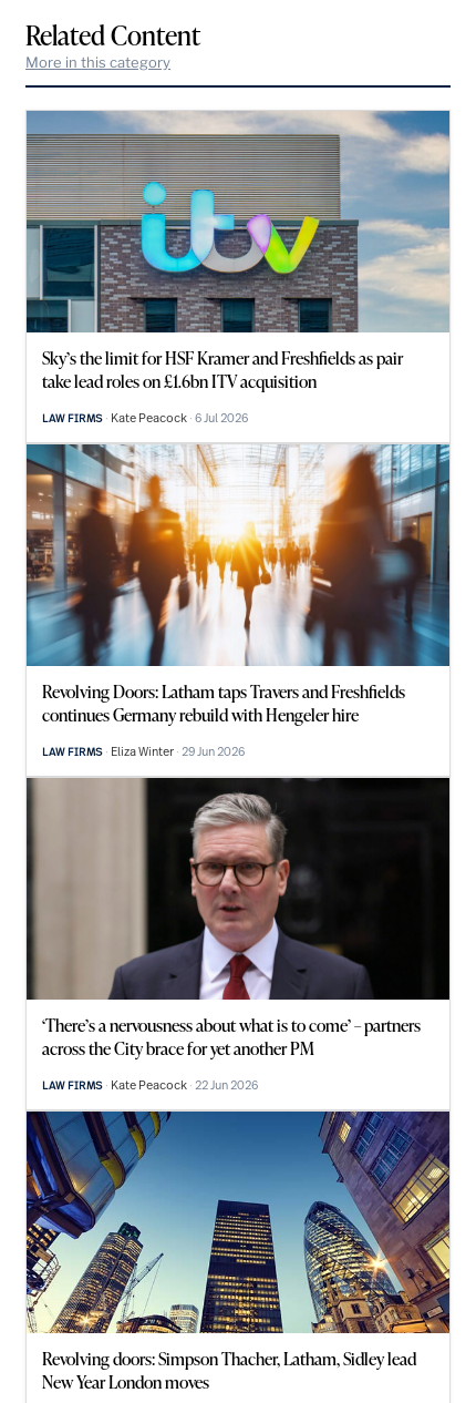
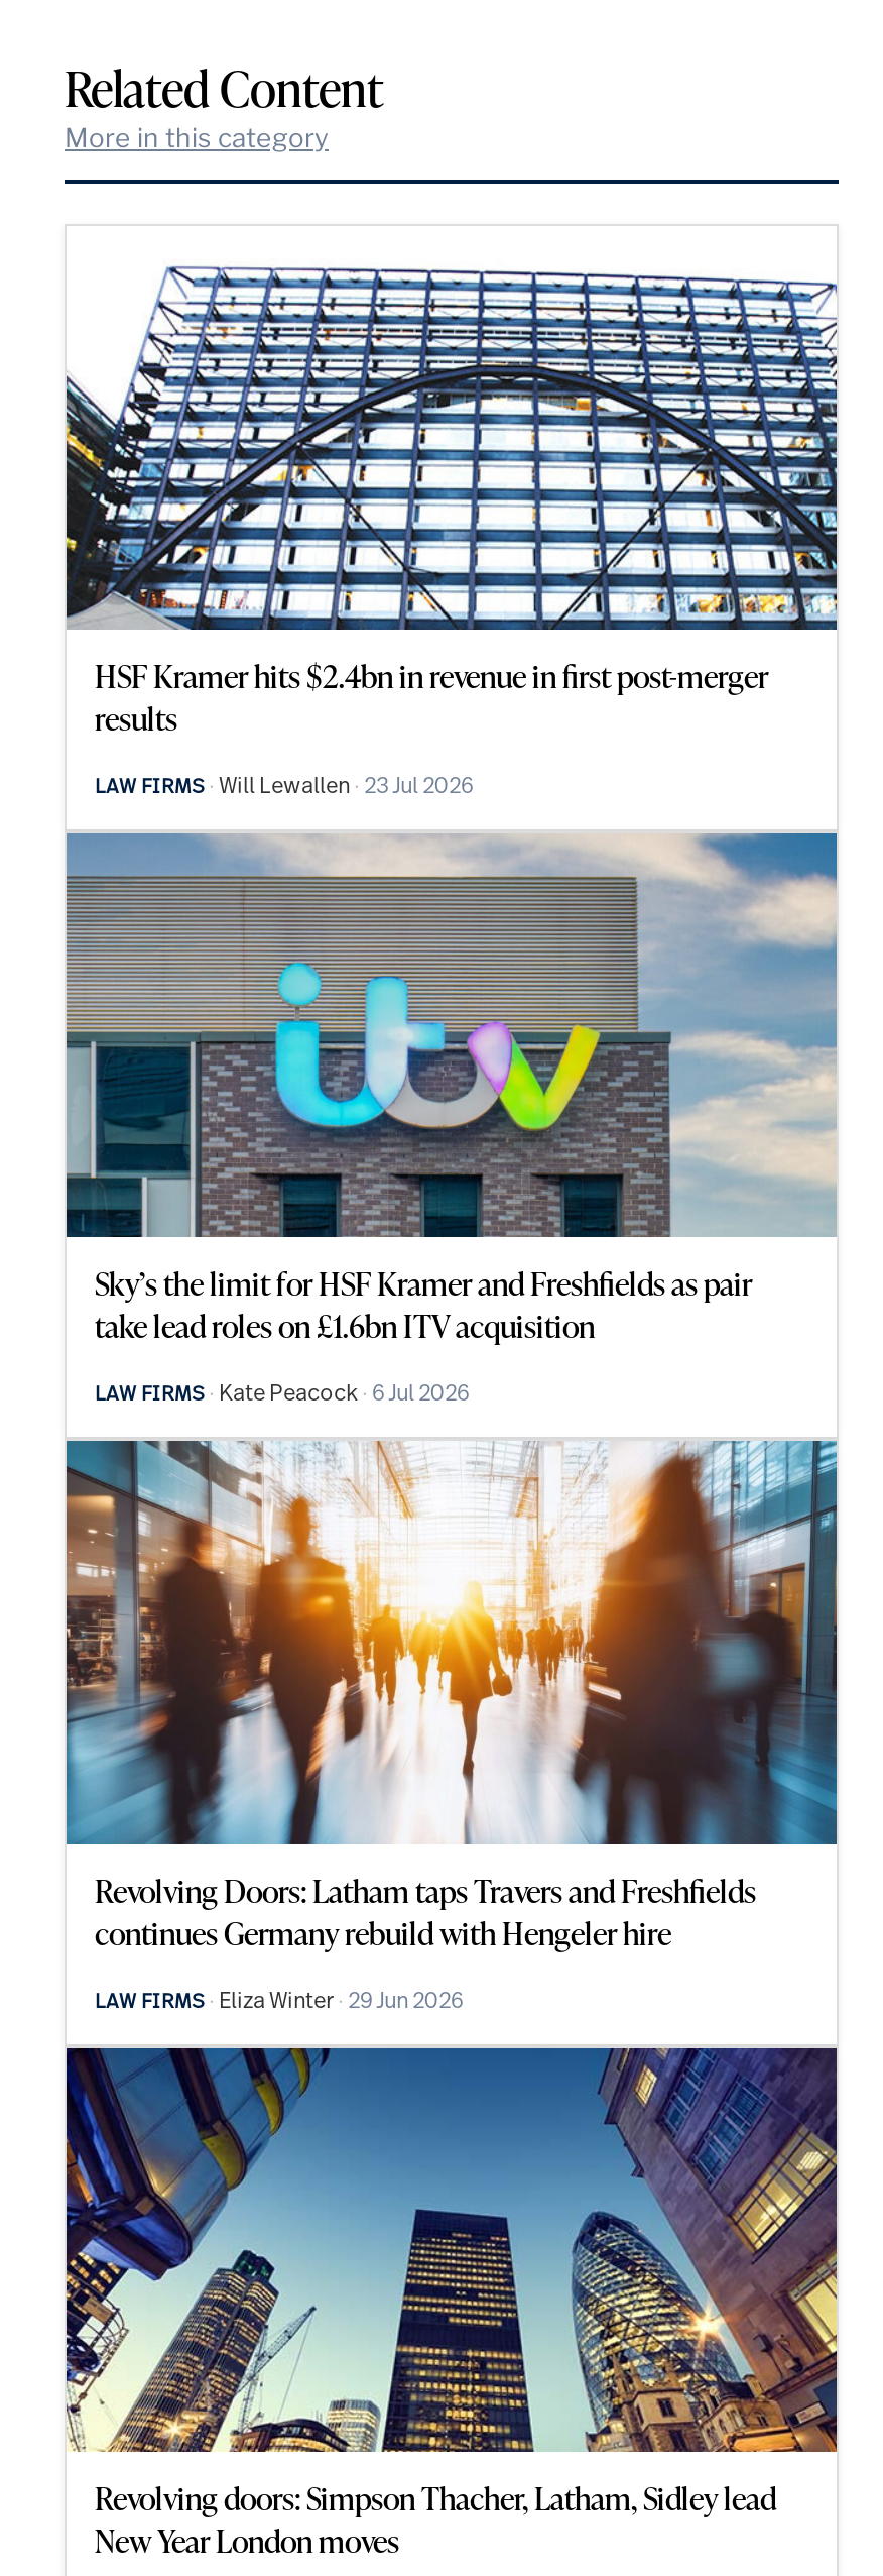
none -> [65,264,839,800] [image] | HSF Kramer hits $2.4bn in revenue in first post-merger | results | LAW FIRMS Will Lewallen 23 Jul 2026
moved [24,110,451,760] -> [62,831,839,2015]: [image] | Sky’s the limit for HSF Kramer and Freshfields as pair | take lead roles on £1.6bn ITV acquisition | LAW FIRMS Kate Peacock 6 Jul 2026 | Revolving Doors: Latham taps Travers and Freshfields | continues Germany rebuild with Hengeler hire | LAW FIRMS Eliza Winter 29 Jun 2026
[25,777,449,1093] [image] | ‘There’s a nervousness about what is to come’ – partners | across the City brace for yet another PM | LAW FIRMS Kate Peacock 22 Jun 2026 -> none

